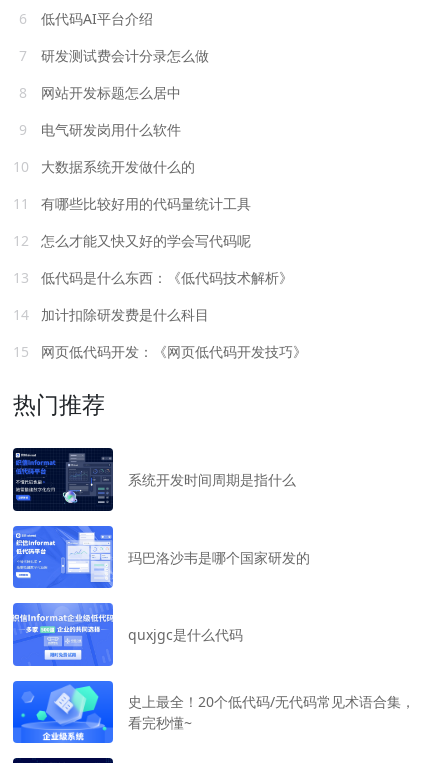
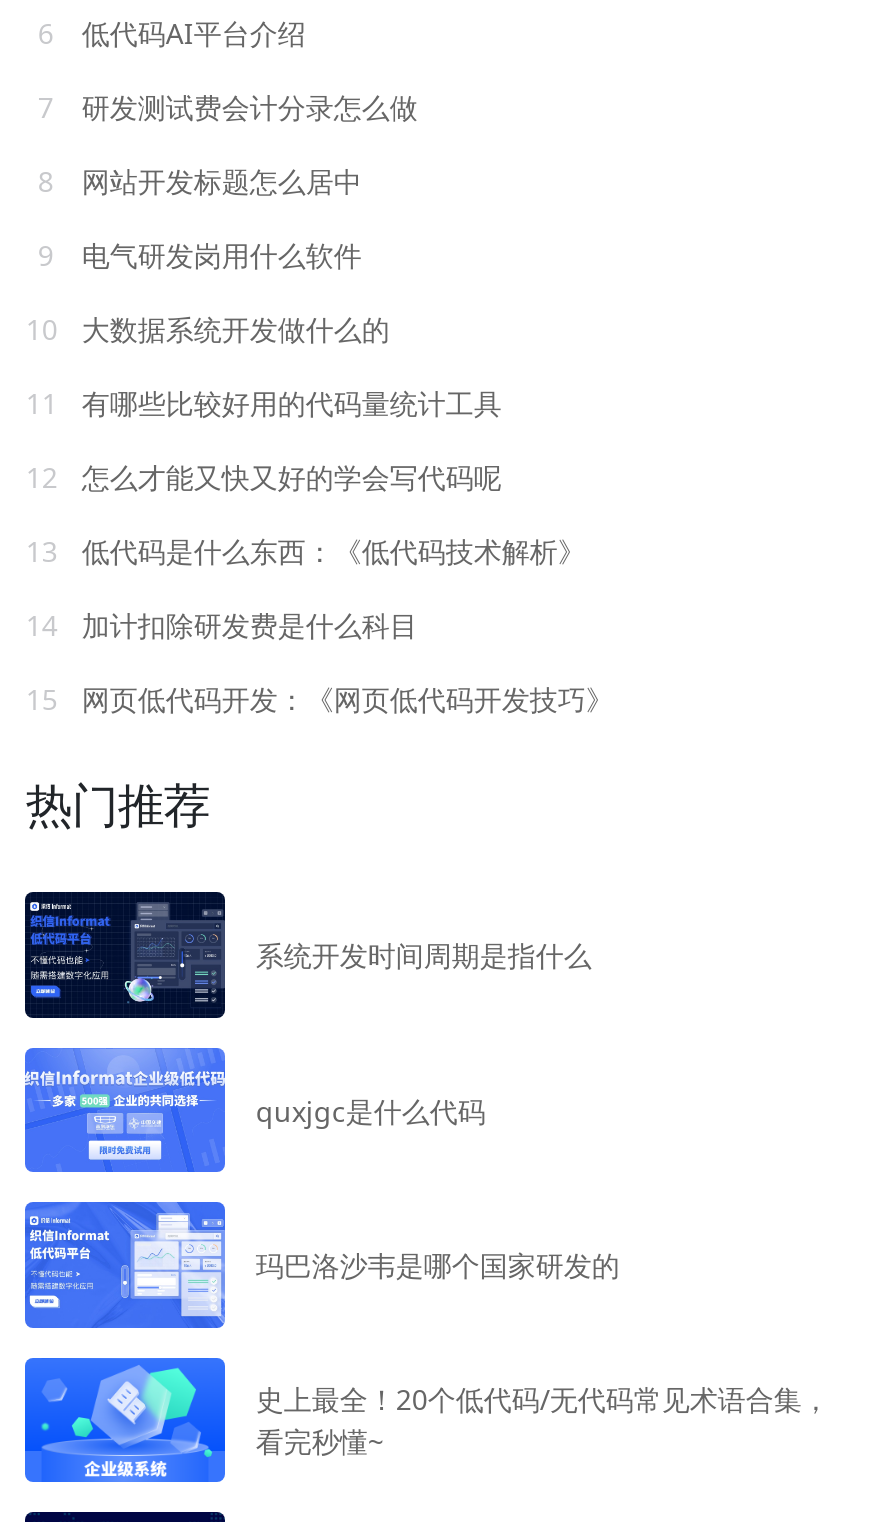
moved [12,524,310,587] -> [23,1200,620,1326]: [image] | 玛巴洛沙韦是哪个国家研发的
moved [13,603,243,661] -> [25,1048,486,1162]: [image] | quxjgc是什么代码

